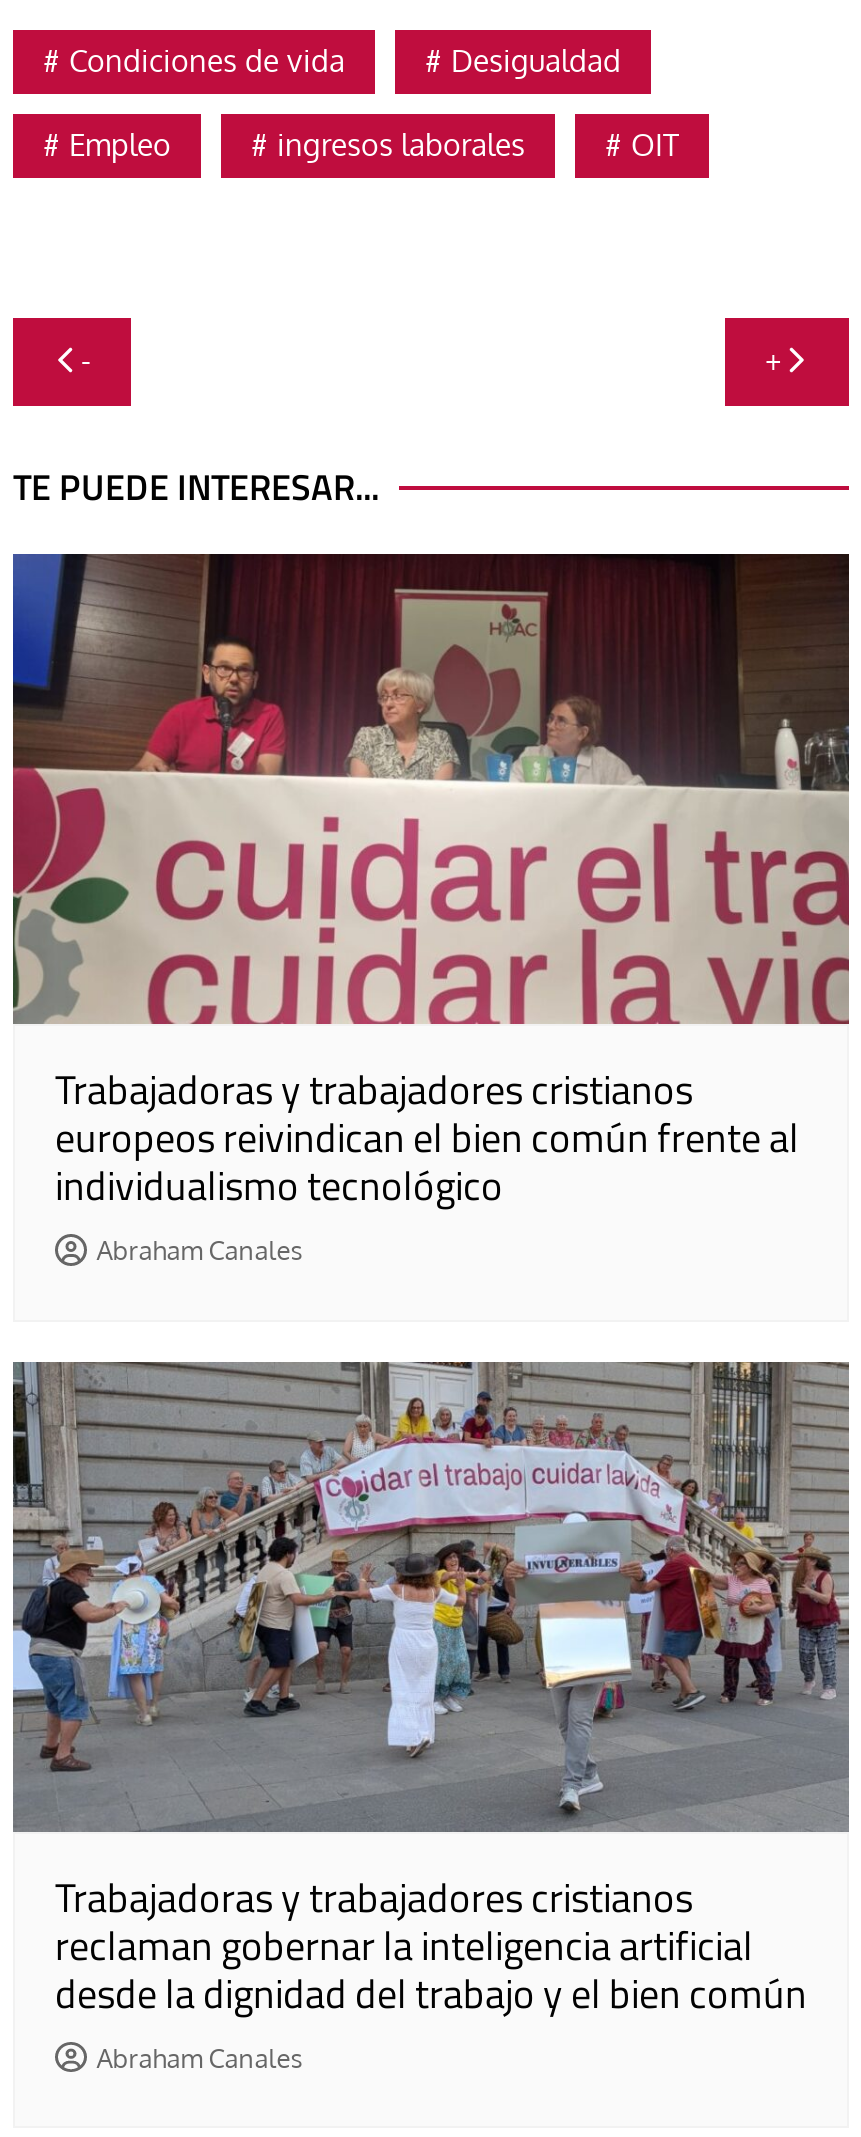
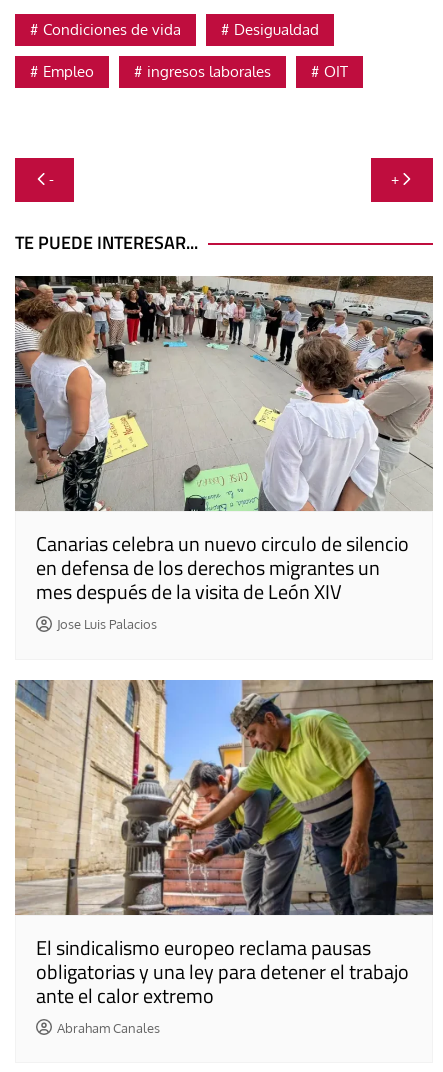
[11,552,851,1267] [image] | Trabajadoras y trabajadores cristianos | europeos reivindican el bien común frente al | individualismo tecnológico | Abraham Canales -> [14,275,433,632] [image] | Canarias celebra un nuevo circulo de silencio | en defensa de los derechos migrantes un | mes después de la visita de León XIV | Jose Luis Palacios
[11,1360,849,2024] [image] | Trabajadoras y trabajadores cristianos | reclaman gobernar la inteligencia artificial | desde la dignidad del trabajo y el bien común -> [14,680,434,1010] [image] | El sindicalismo europeo reclama pausas | obligatorias y una ley para detener el trabajo | ante el calor extremo

